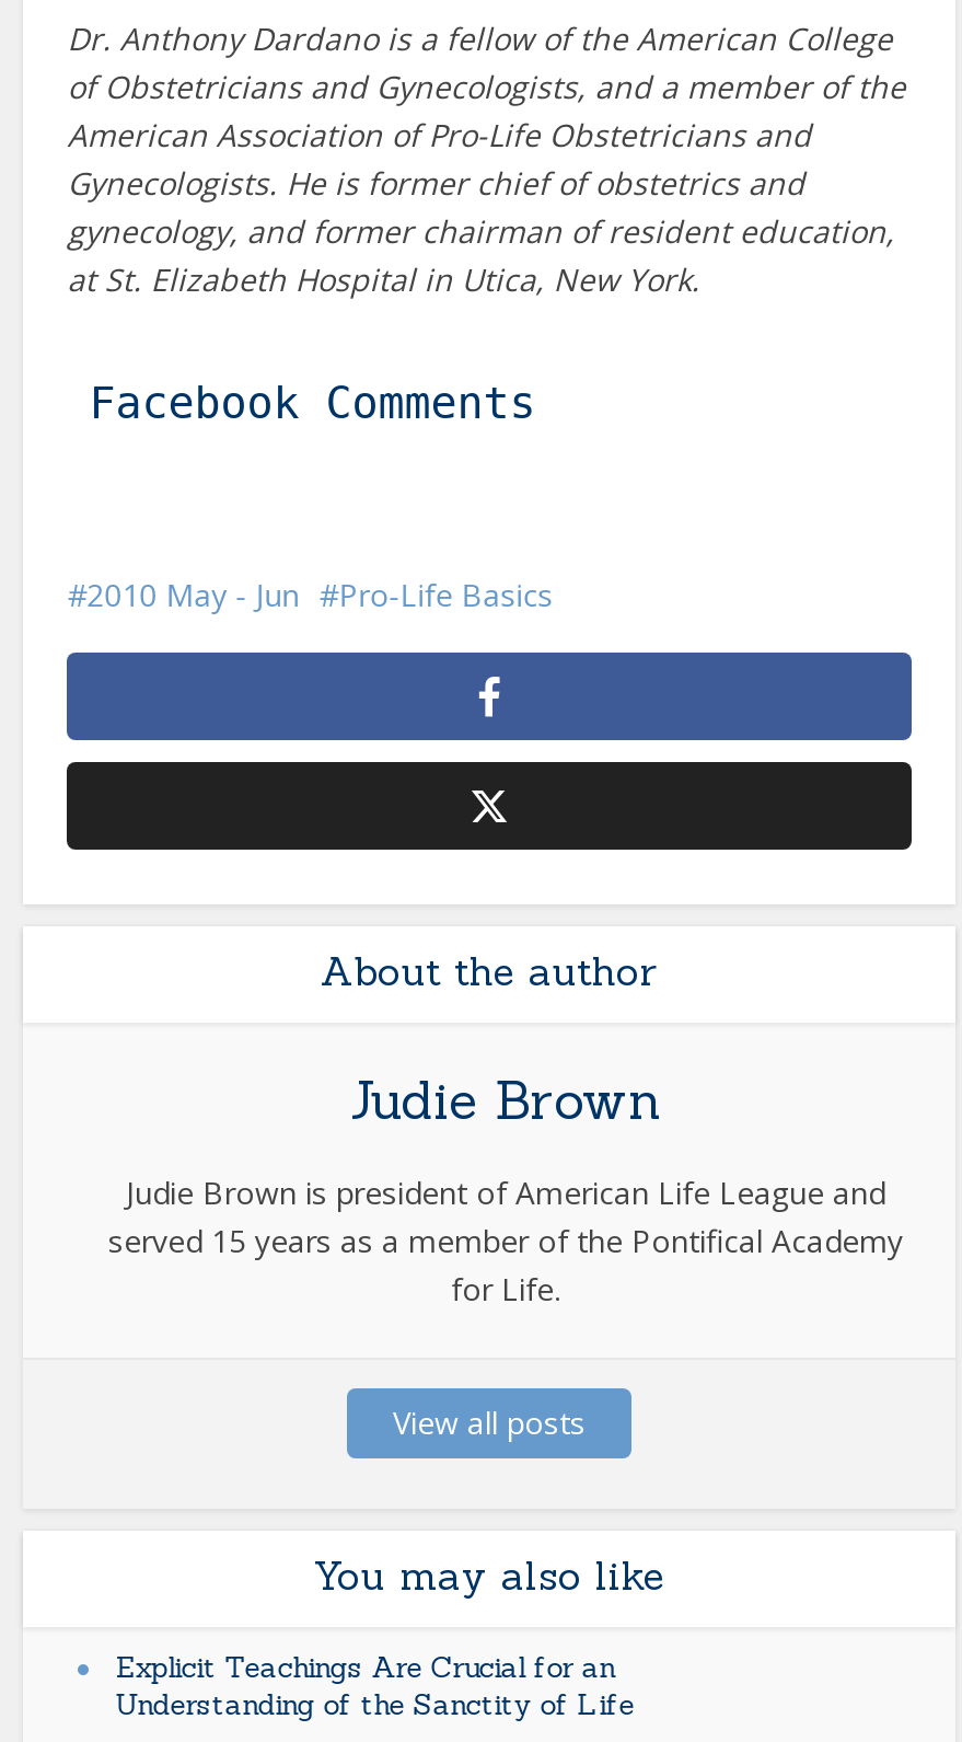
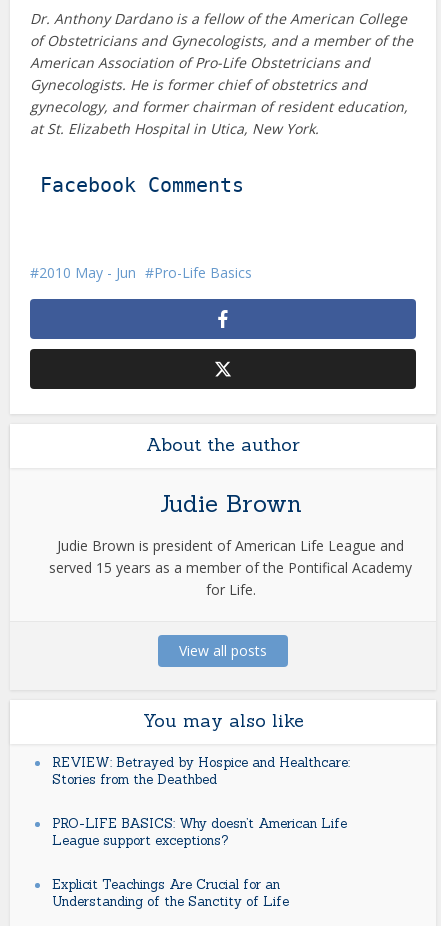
none -> [52,754,350,849] REVIEW: Betrayed by Hospice and Healthcare: | Stories from the Deathbed | PRO-LIFE BASICS: Why doesn’t American Life | League support exceptions?

